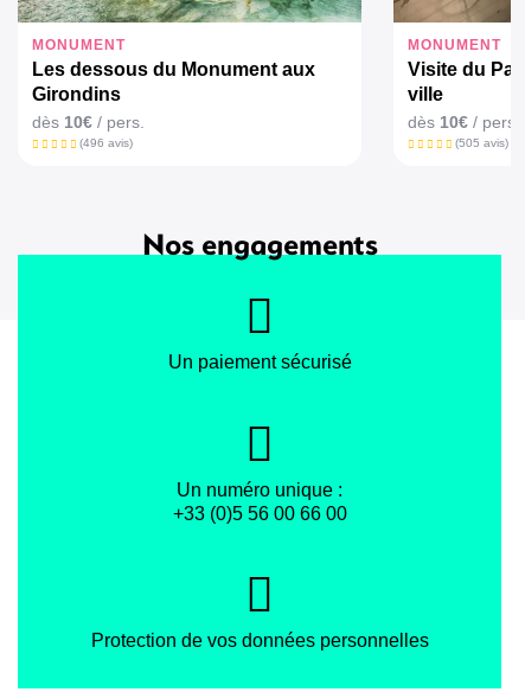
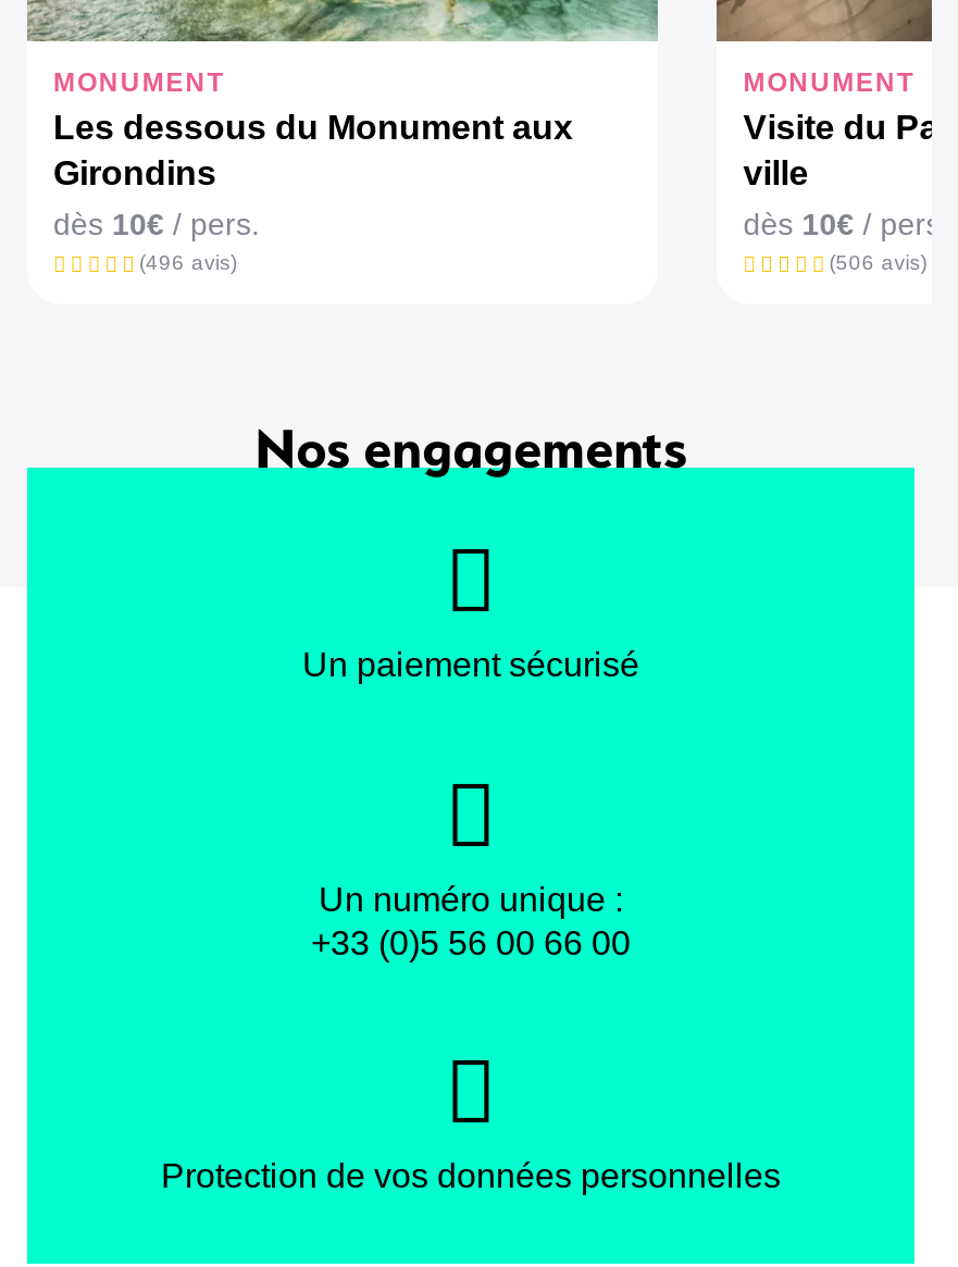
[455,136,508,149] (505 avis) -> [829,250,927,274] (506 avis)

